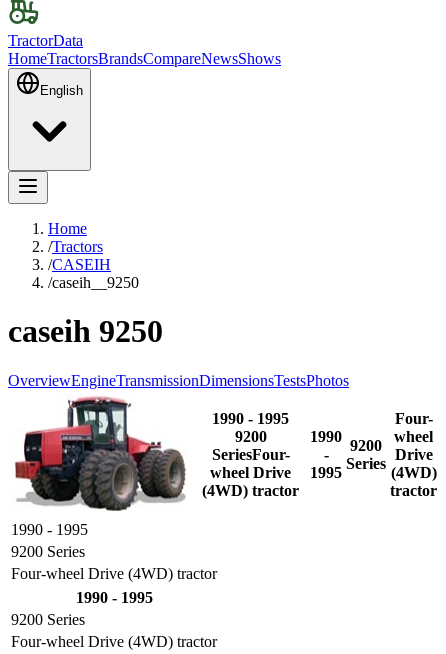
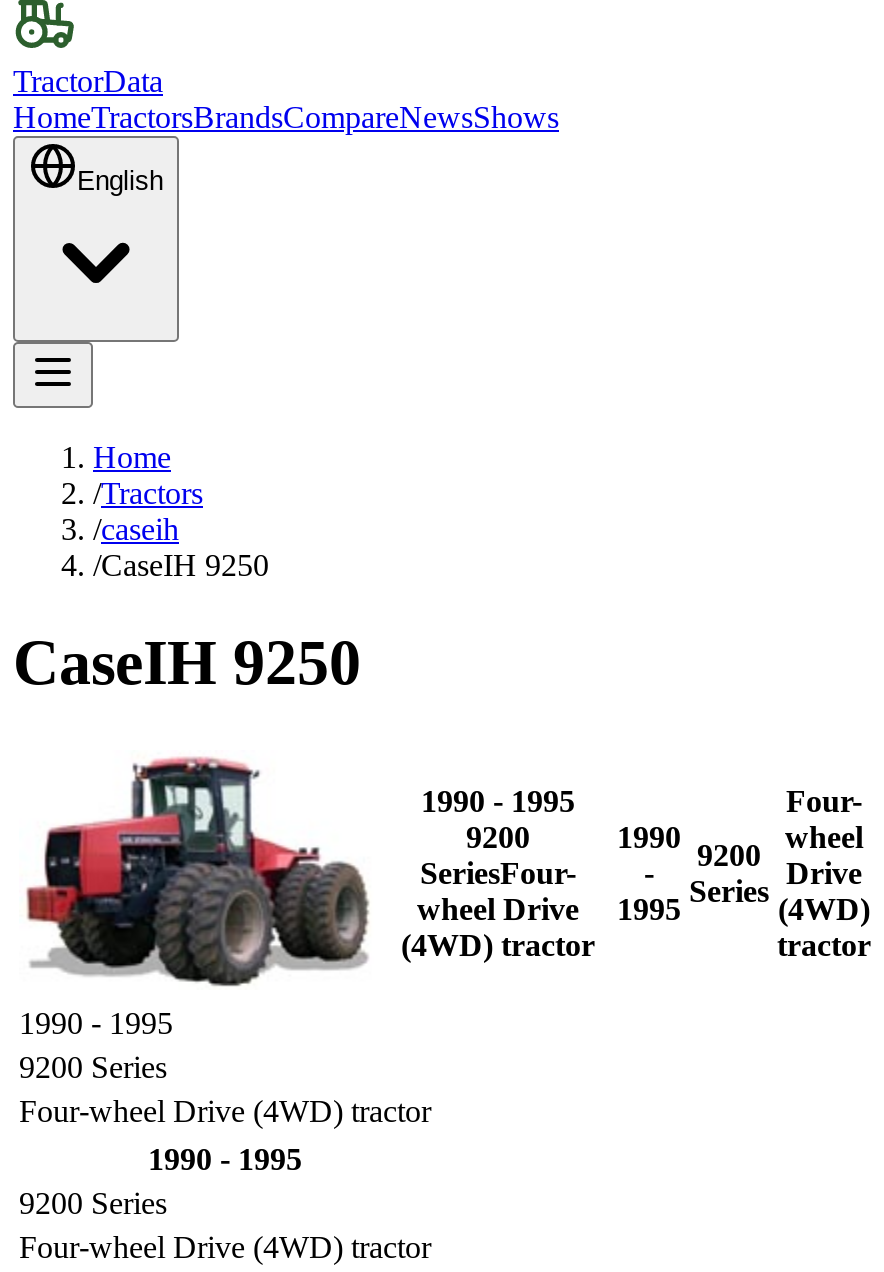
[8,256,349,389] /CASEIH | /caseih__9250 | caseih 9250 | OverviewEngineTransmissionDimensionsTestsPhotos -> [13,512,361,699] /caseih | /CaseIH 9250 | CaseIH 9250

